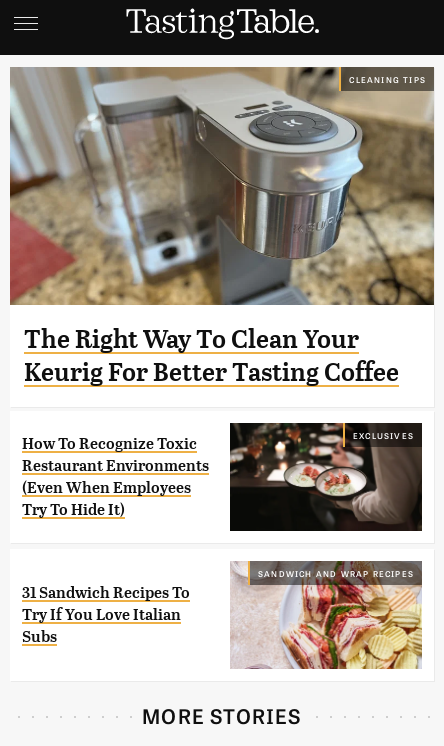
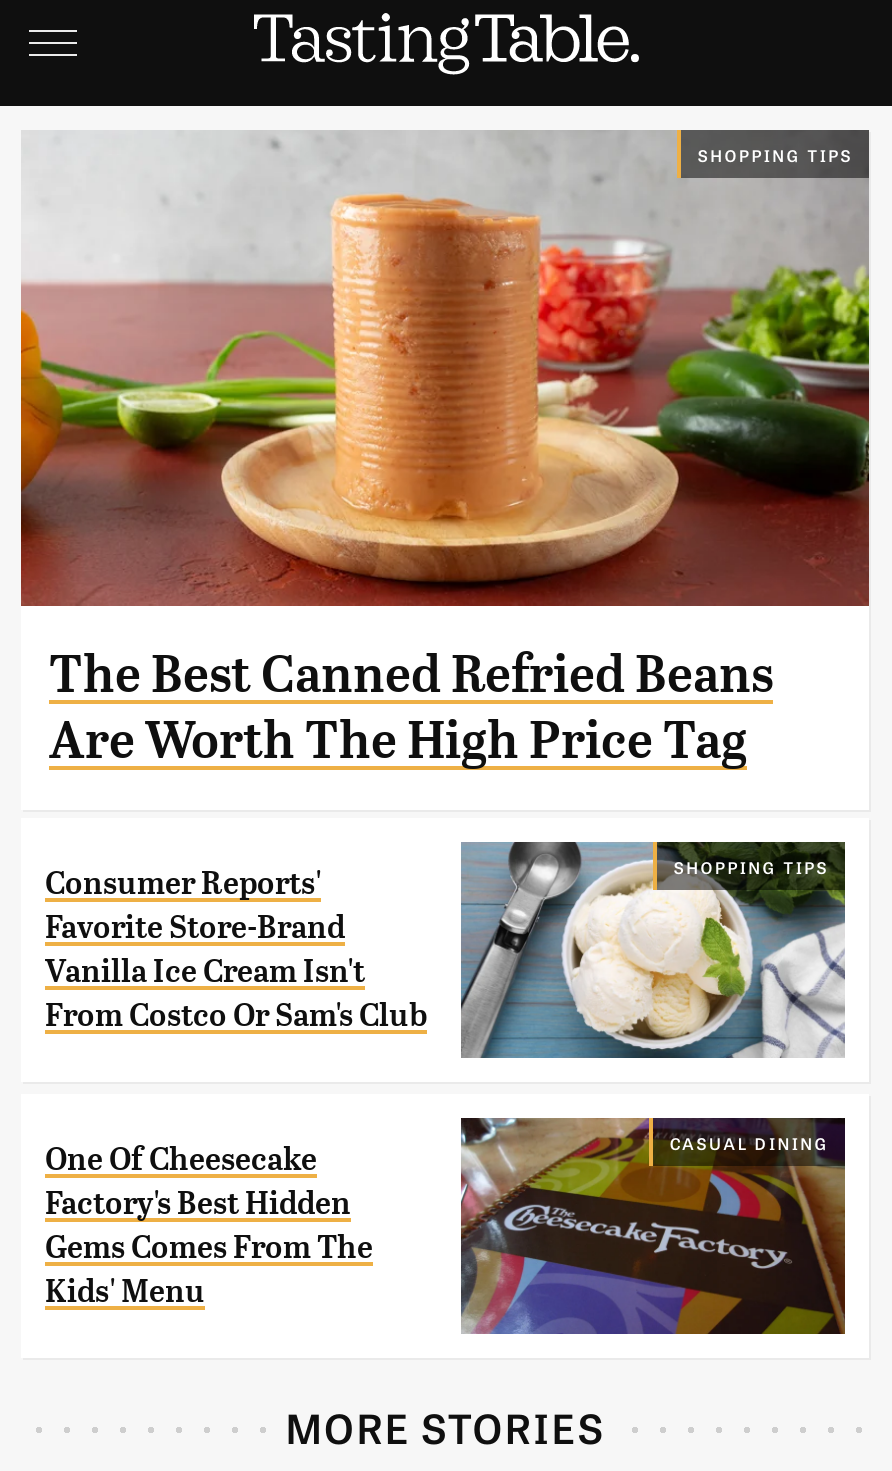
[9,67,434,306] [image] | CLEANING TIPS -> [19,132,869,608] [image] | SHOPPING TIPS
[24,324,399,387] The Right Way To Clean Your | Keurig For Better Tasting Coffee -> [49,644,773,770] The Best Canned Refried Beans | Are Worth The High Price Tag
[22,422,423,532] [image] | EXCLUSIVES | How To Recognize Toxic | Restaurant Environments | (Even When Employees | Try To Hide It) -> [45,842,847,1060] [image] | SHOPPING TIPS | Consumer Reports' | Favorite Store-Brand | Vanilla Ice Cream Isn't | From Costco Or Sam's Club
[22,561,423,670] [image] | SANDWICH AND WRAP RECIPES | 31 Sandwich Recipes To | Try If You Love Italian | Subs -> [45,1116,847,1336] [image] | CASUAL DINING | One Of Cheesecake | Factory's Best Hidden | Gems Comes From The | Kids' Menu

